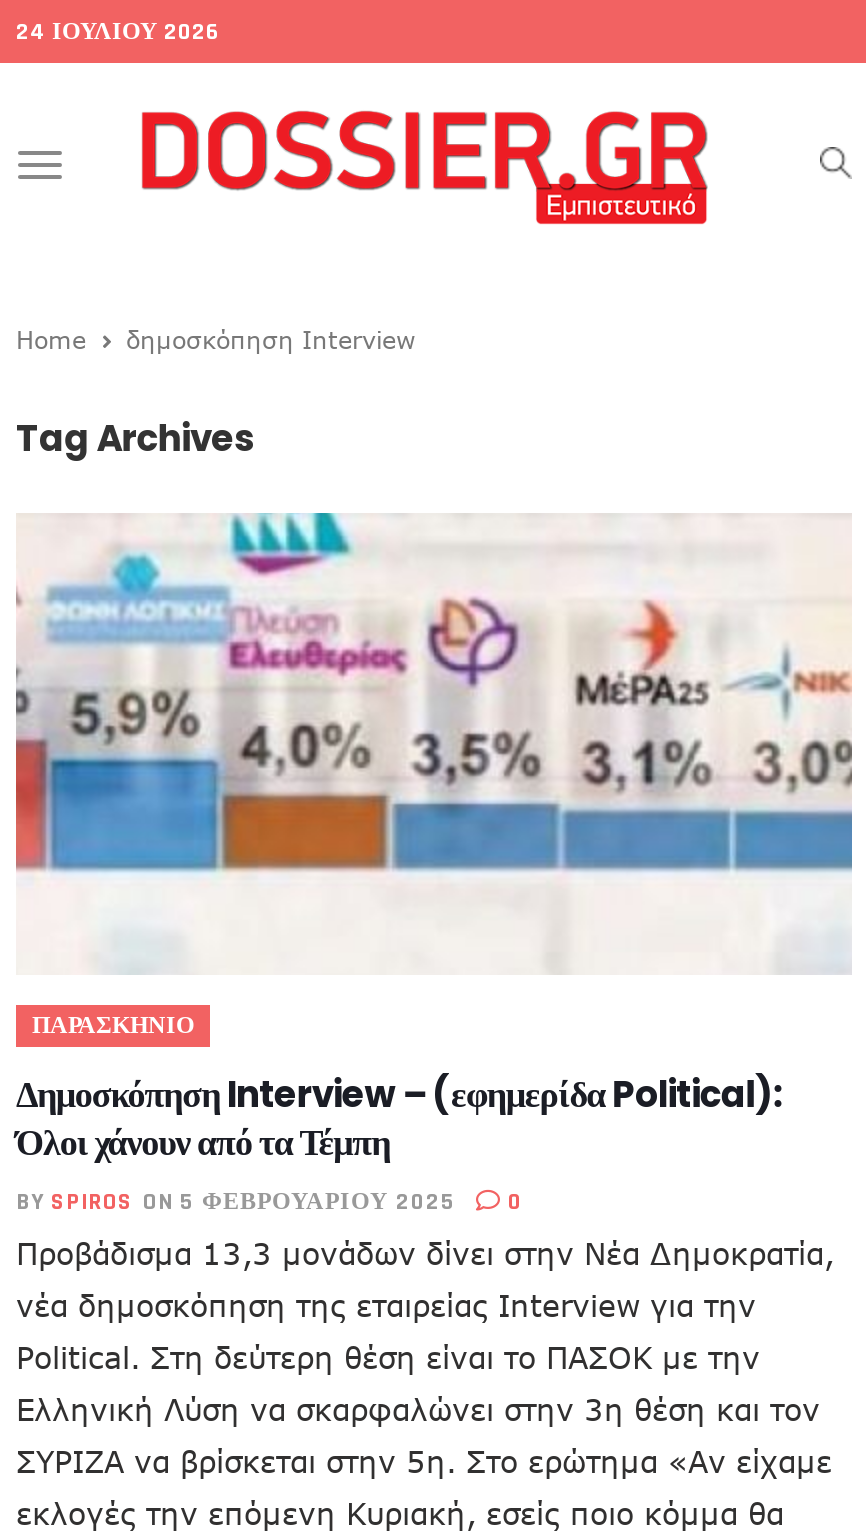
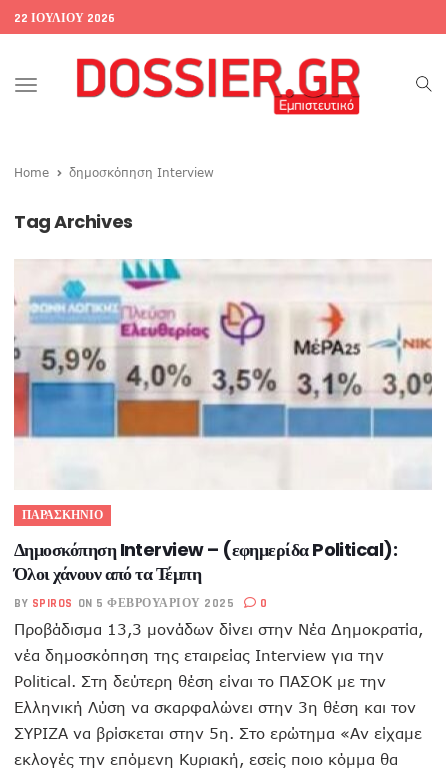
[16,17,220,47] 24 ΙΟΥΛΊΟΥ 2026 -> [14,11,115,26] 22 ΙΟΥΛΊΟΥ 2026

